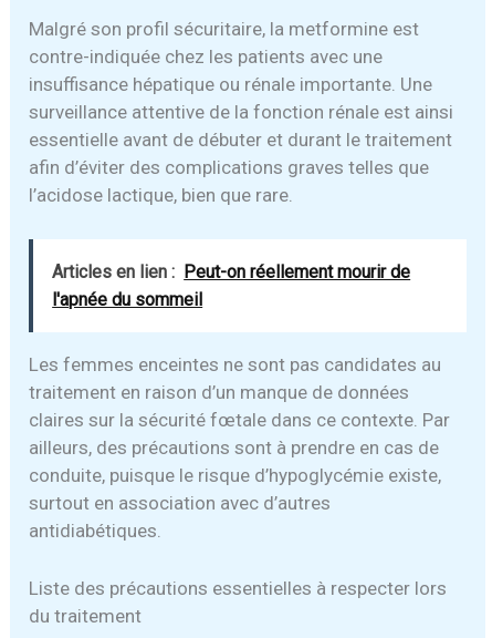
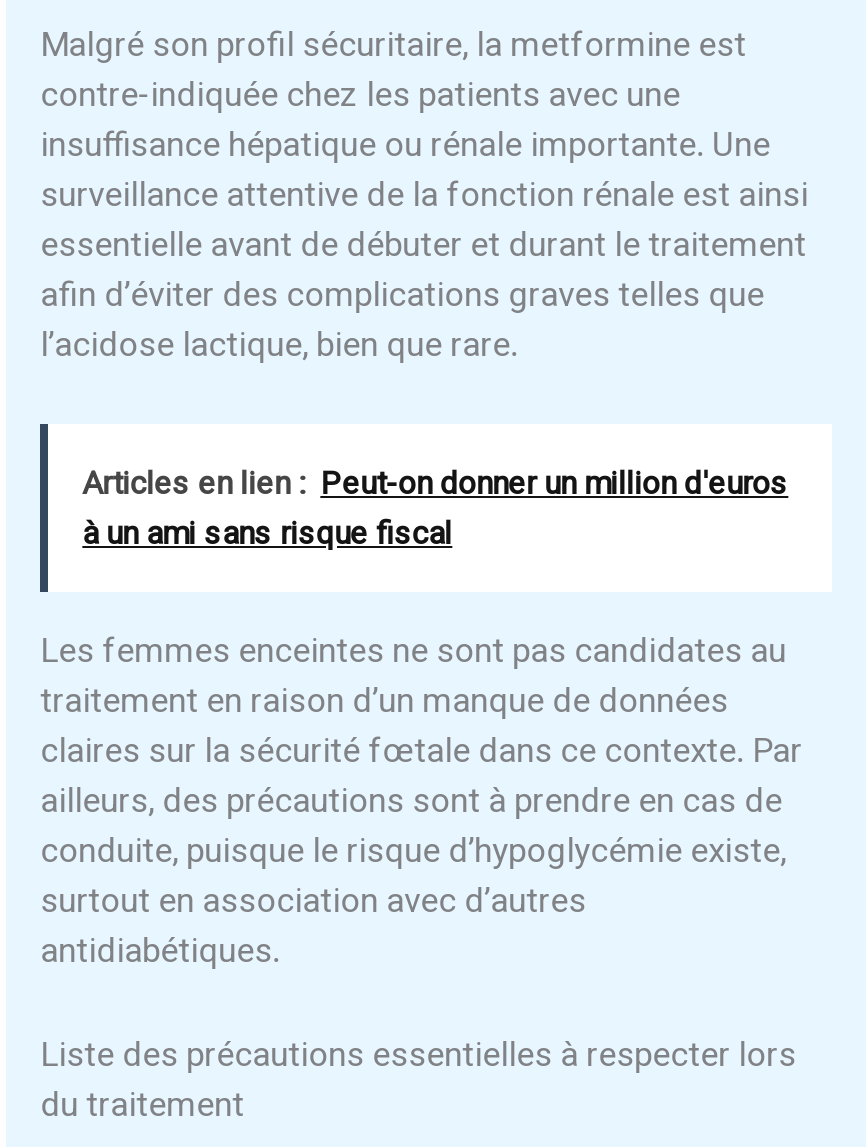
[52,261,410,310] Articles en lien : Peut-on réellement mourir de | l'apnée du sommeil -> [82,464,788,552] Articles en lien : Peut-on donner un million d'euros | à un ami sans risque fiscal

